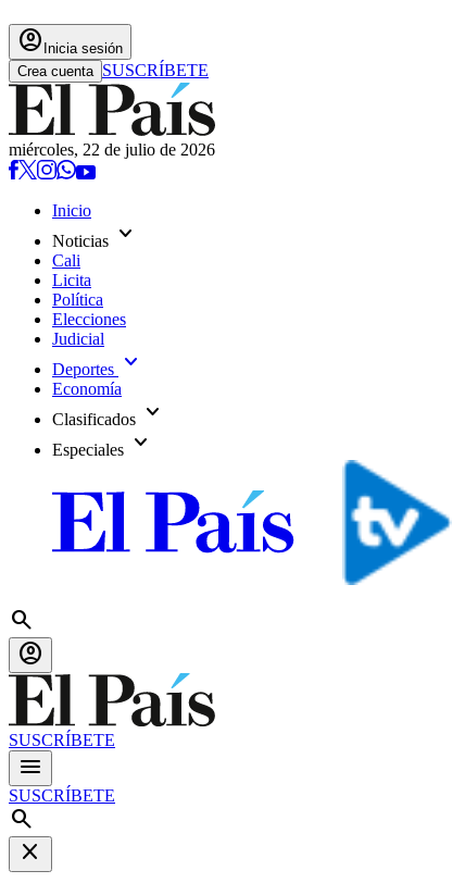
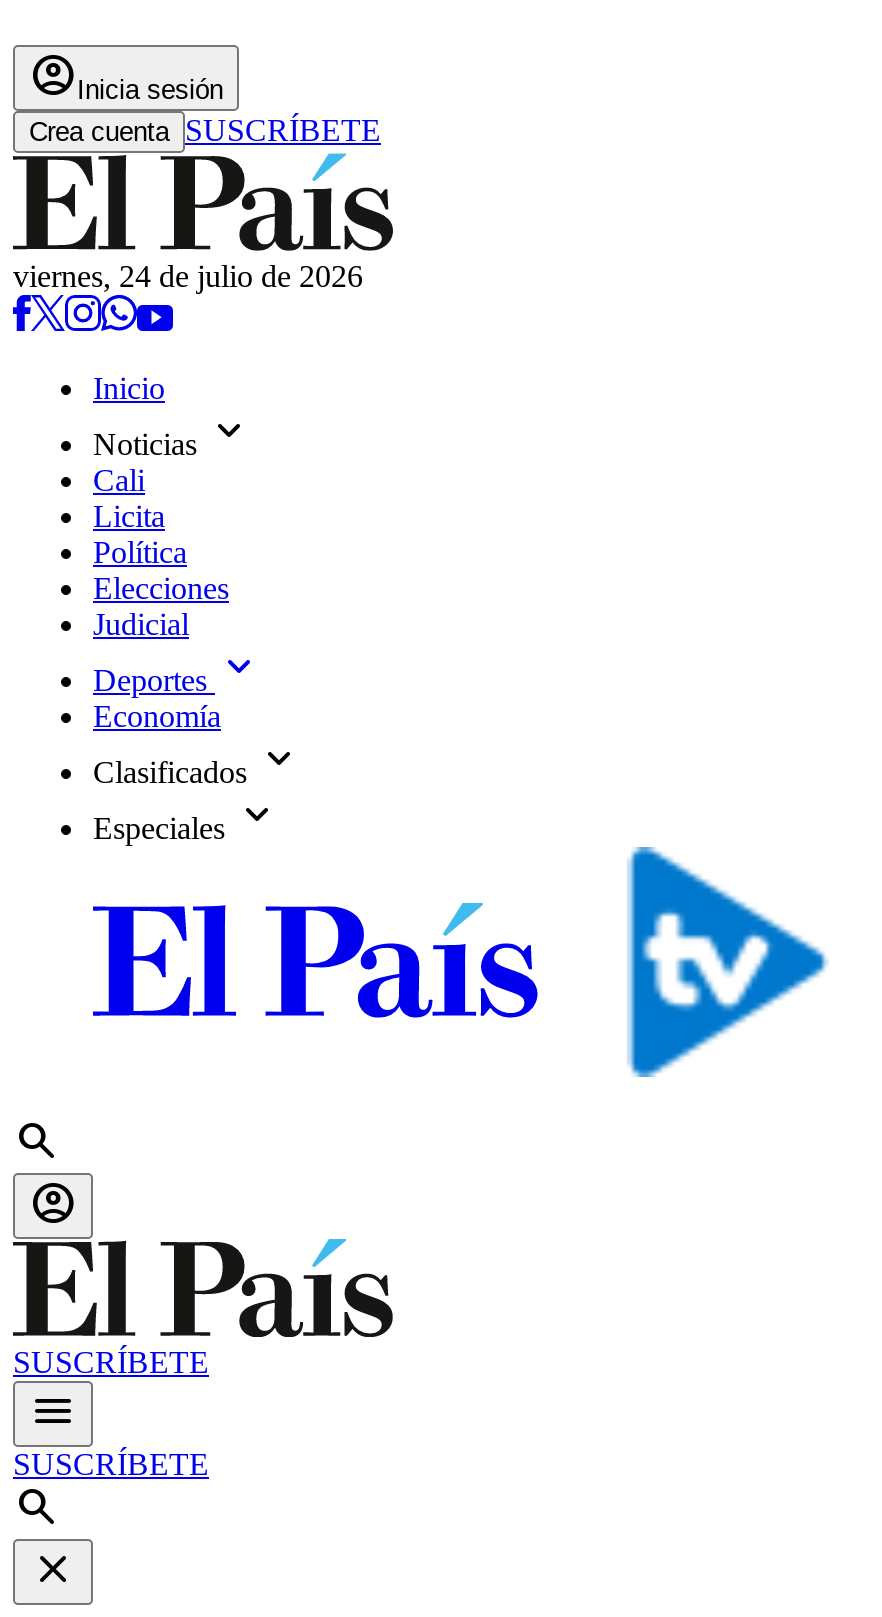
[9,140,215,159] miércoles, 22 de julio de 2026 -> [13,259,363,293] viernes, 24 de julio de 2026

